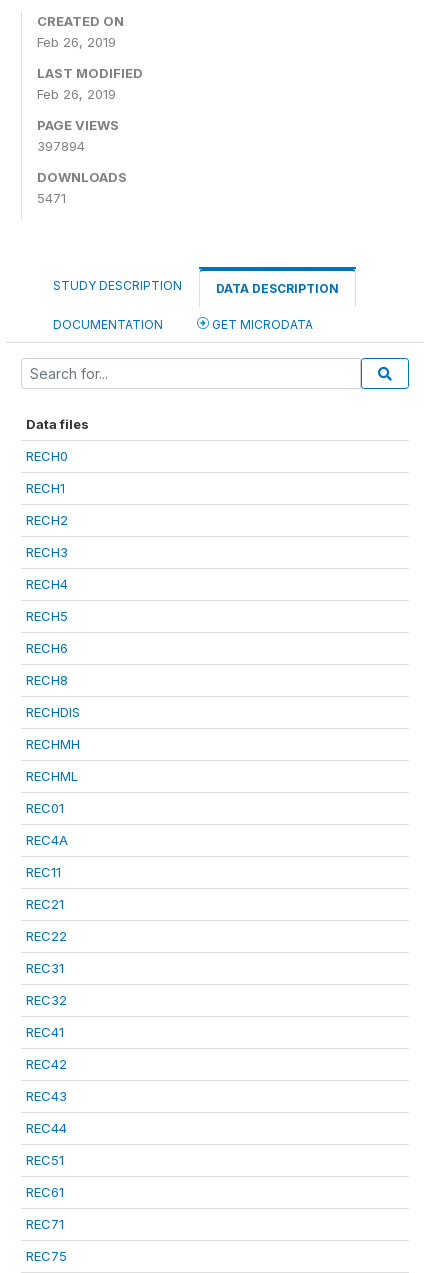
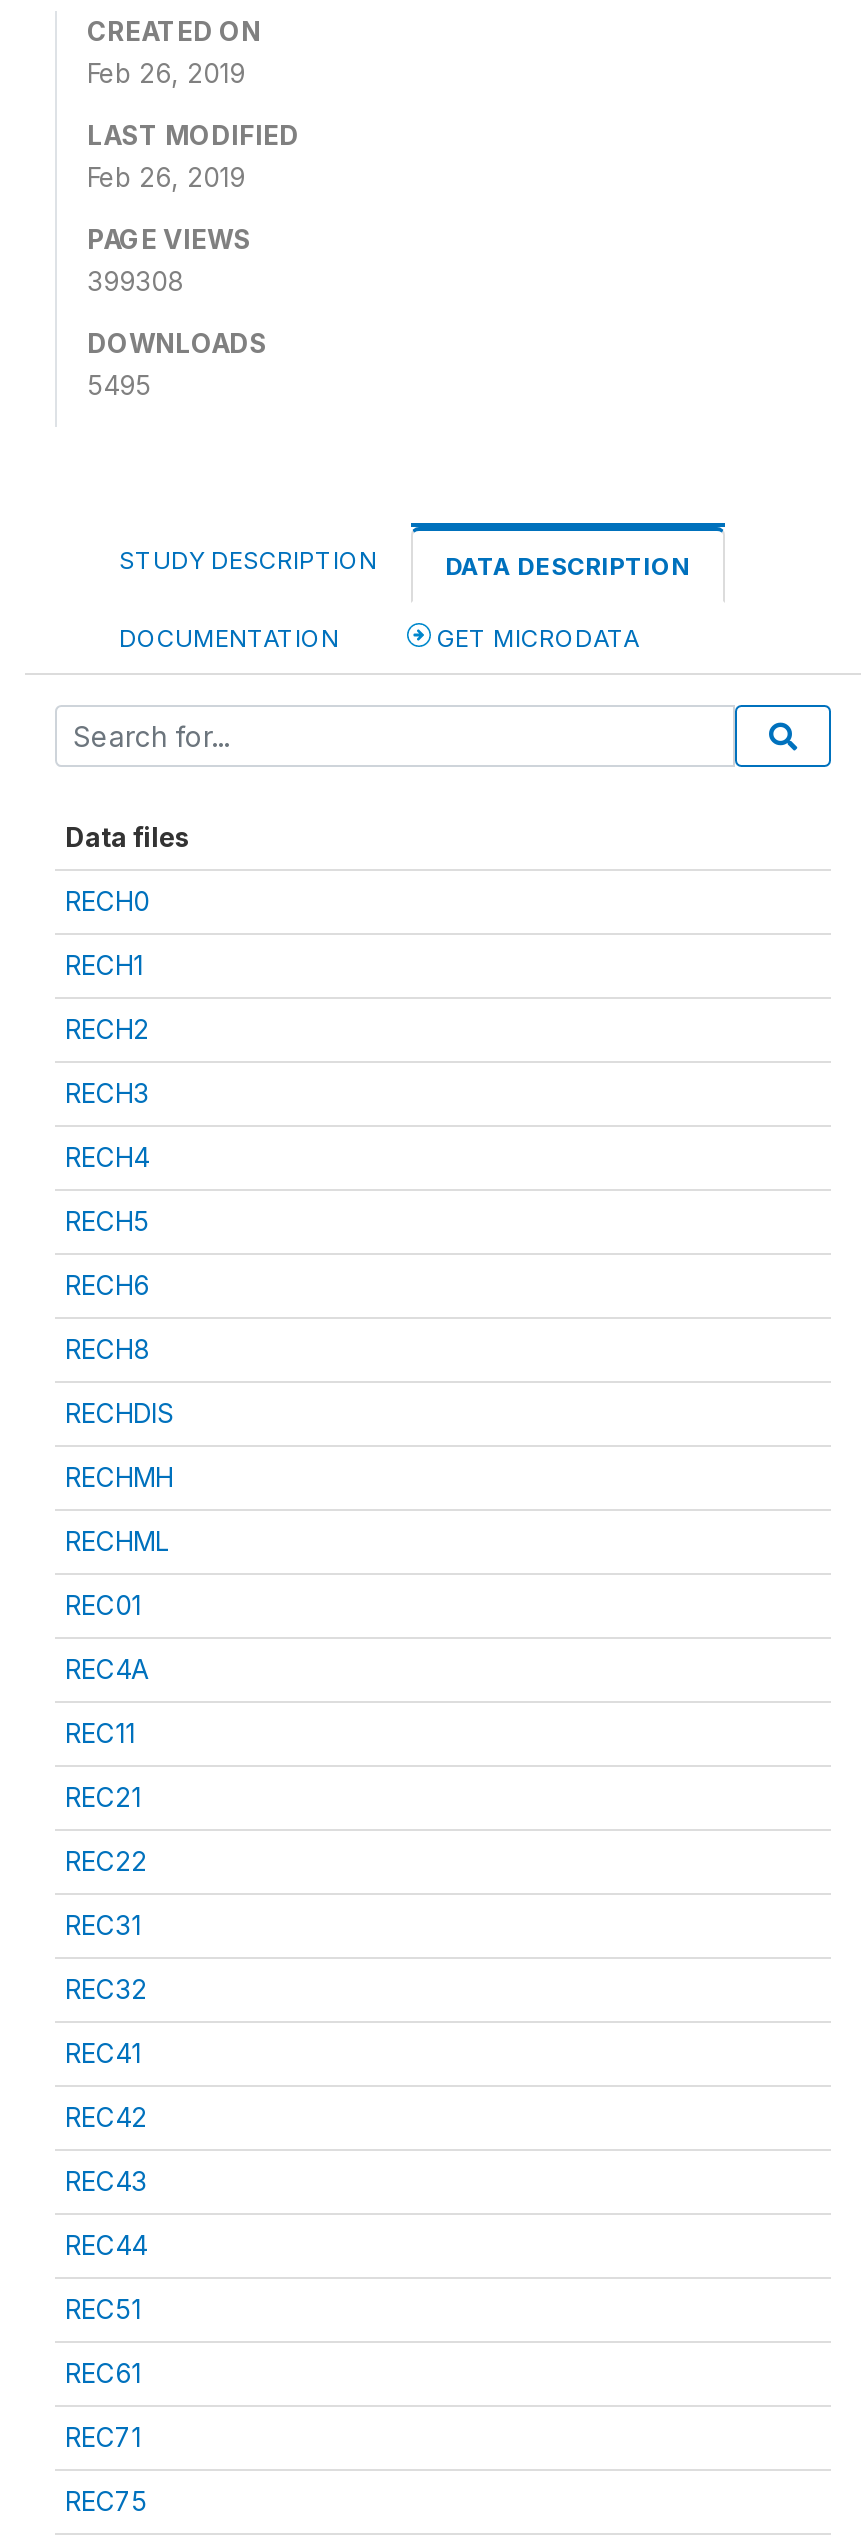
[37,138,85,154] 397894 -> [87,265,183,297] 399308
[37,190,66,206] 5471 -> [87,369,151,401] 5495

